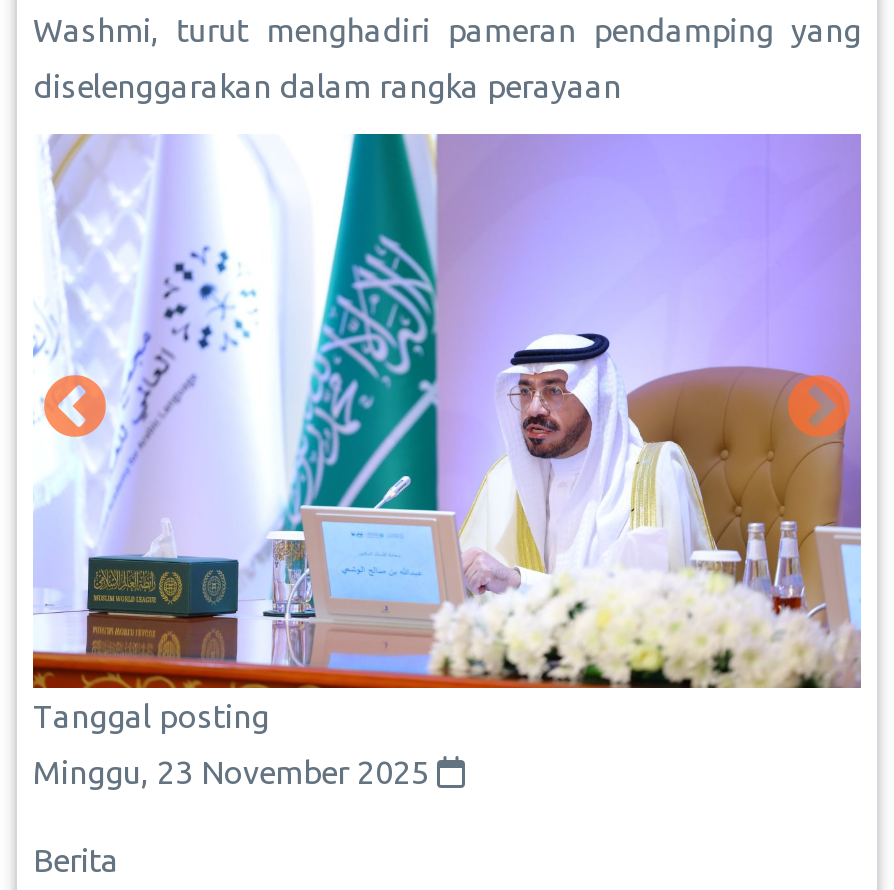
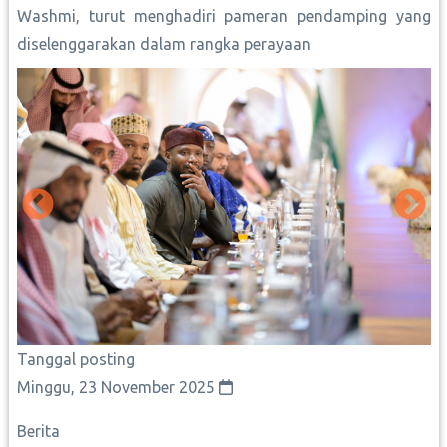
[31,132,861,690] [image] -> [16,67,432,346] [image]

